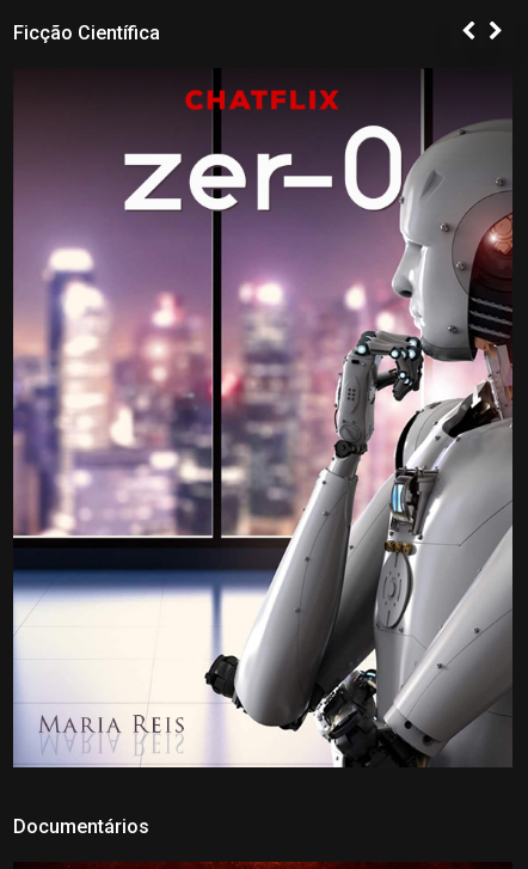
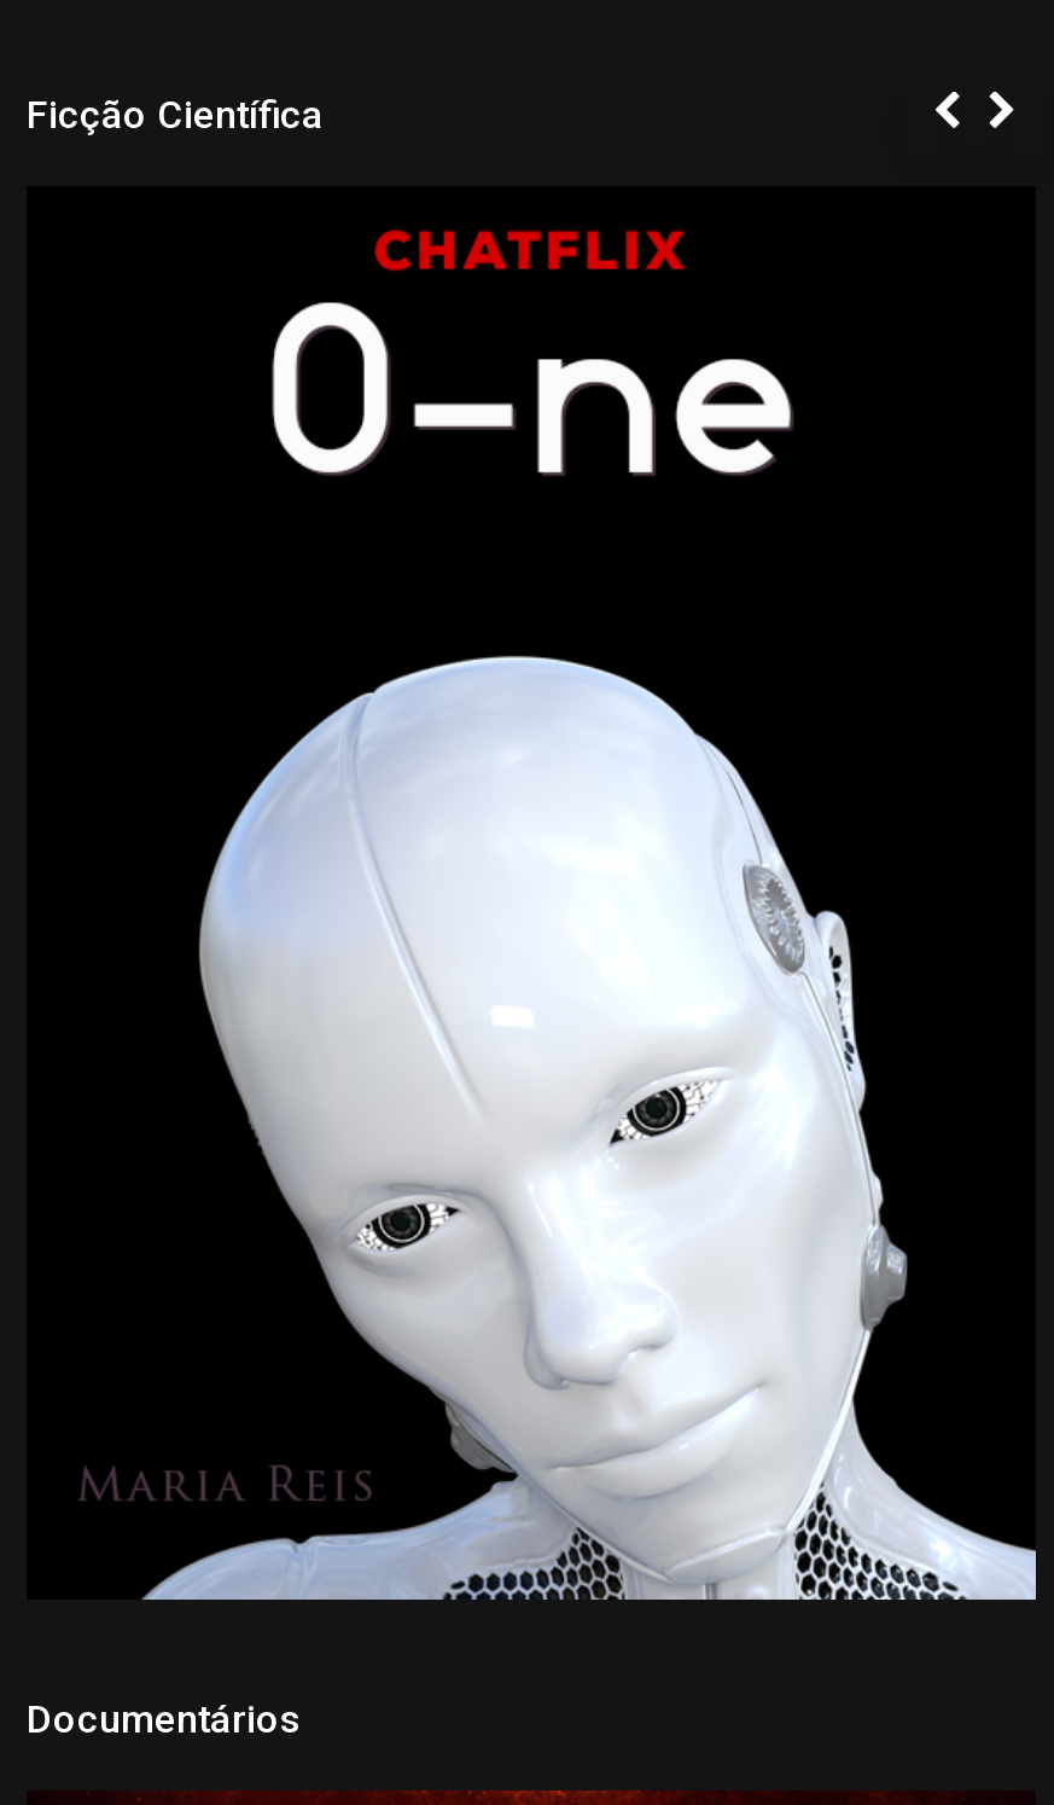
[12,69,514,769] [image] -> [27,191,1038,1602] [image]

